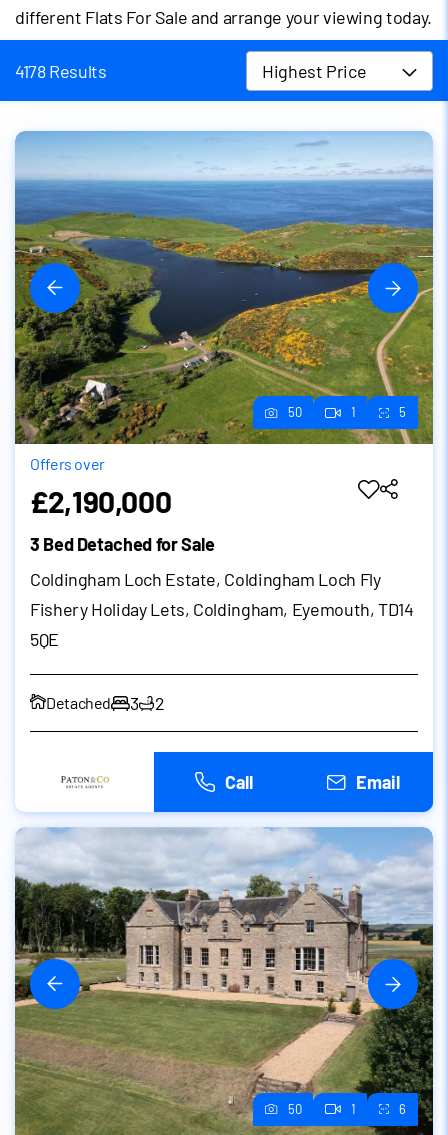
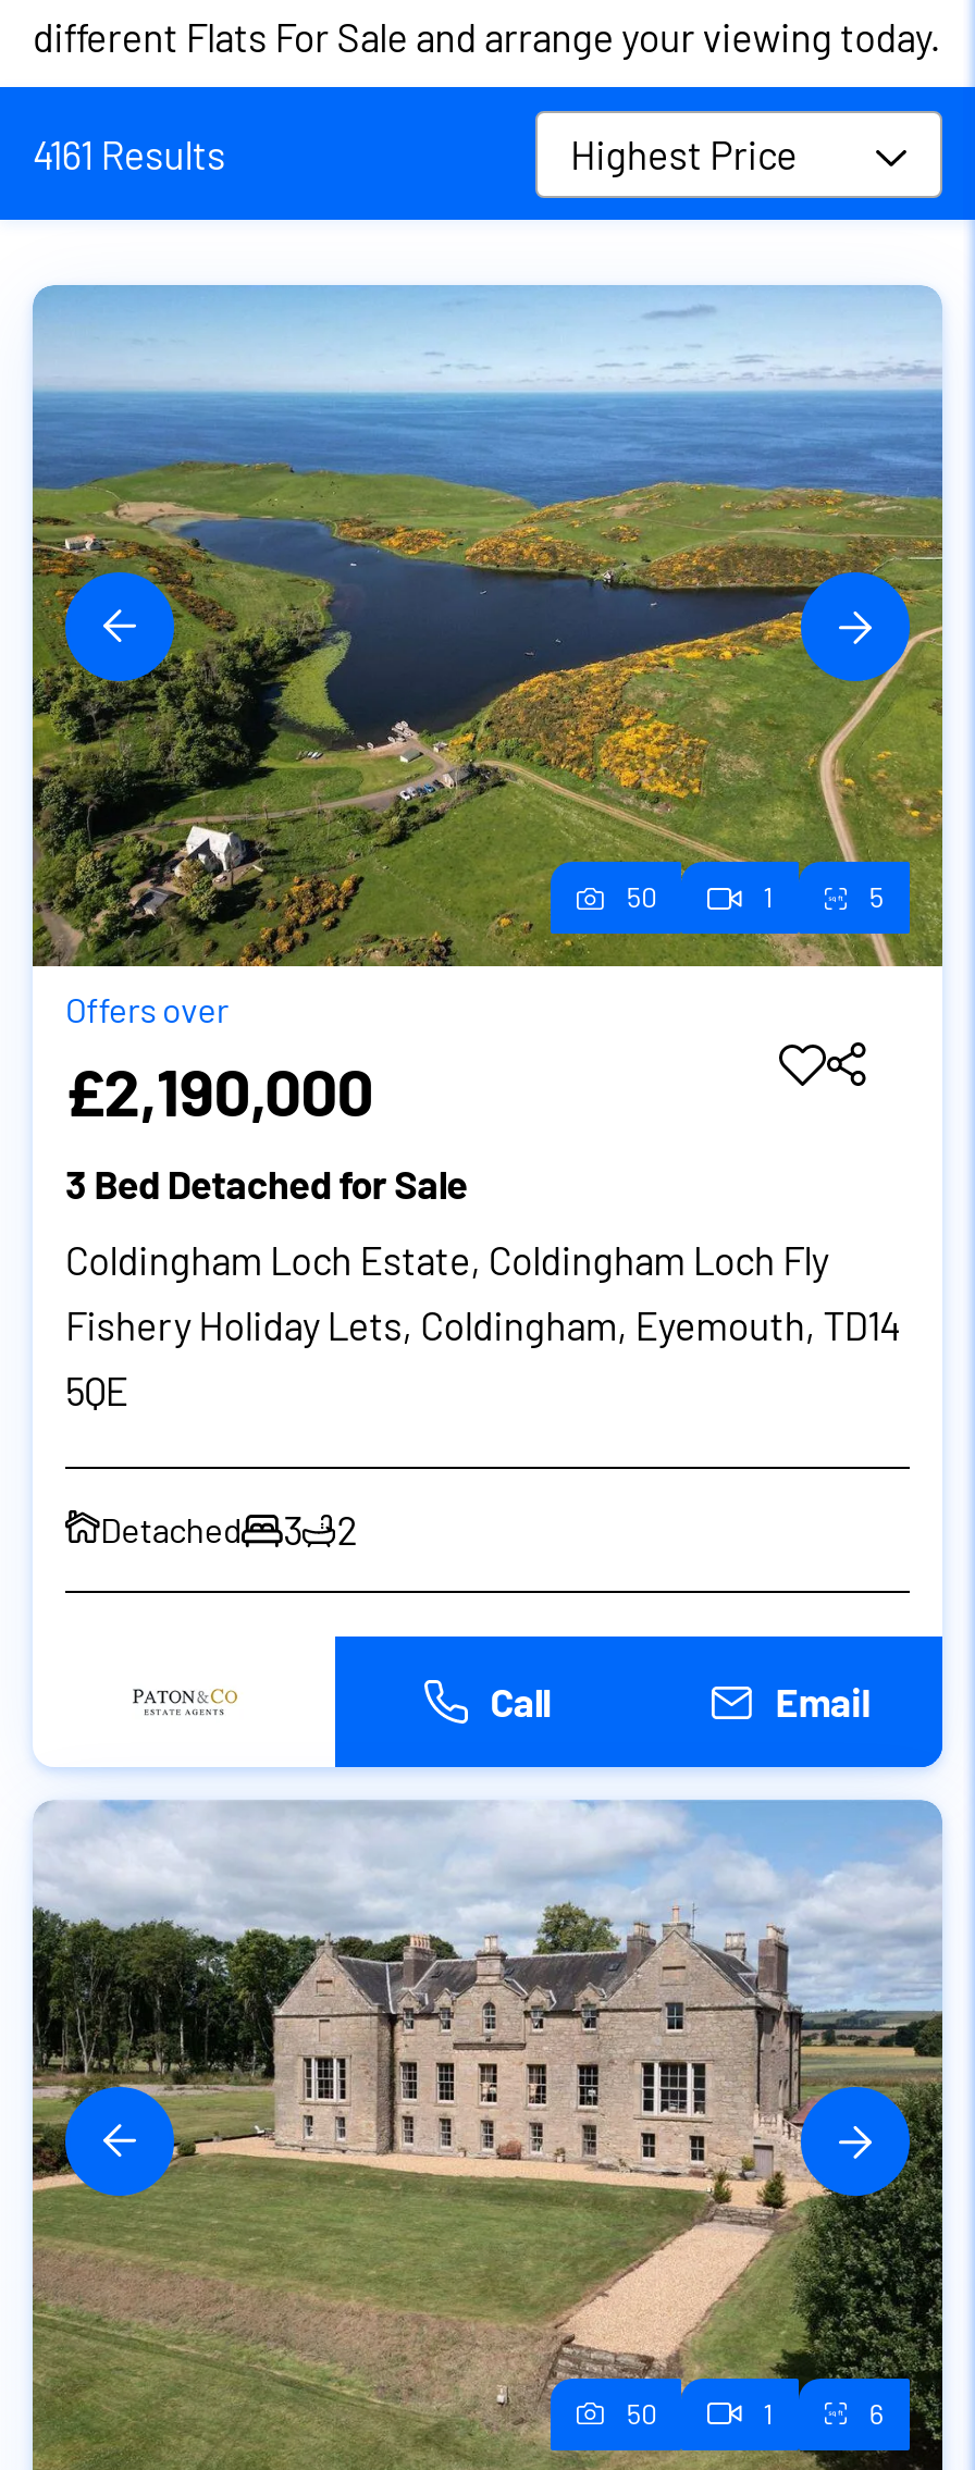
[15,59,107,81] 4178 Results -> [33,129,226,177] 4161 Results

